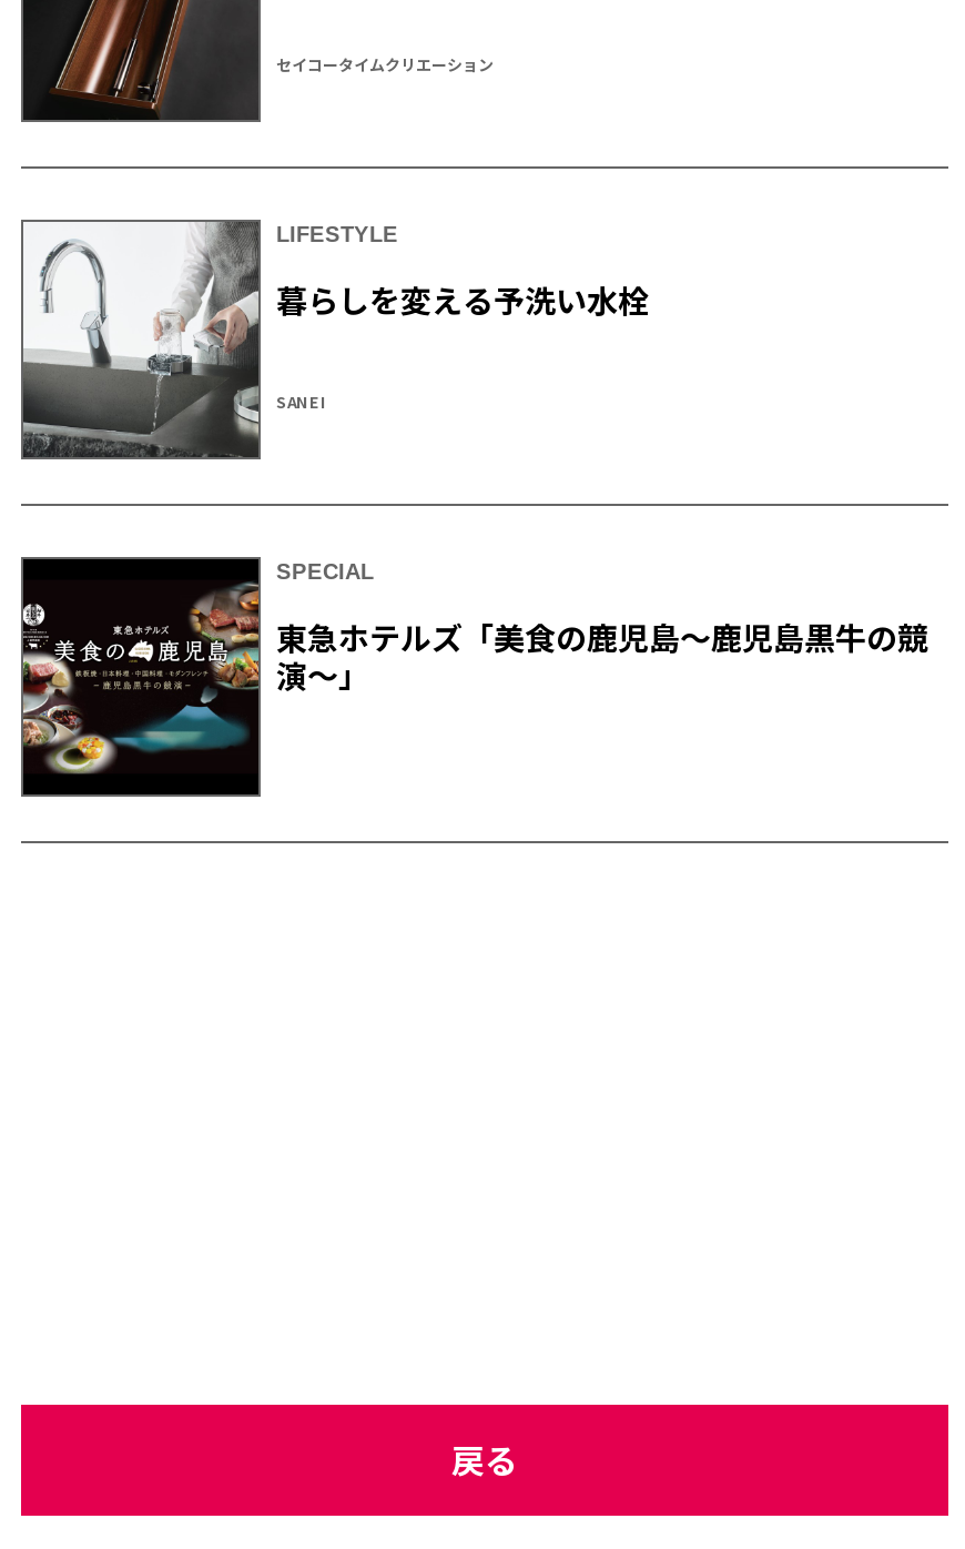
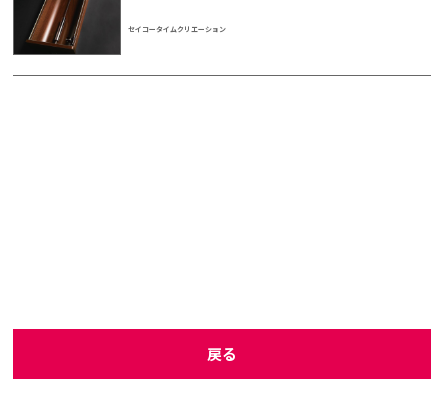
[21,217,649,462] [image] | LIFESTYLE | 暮らしを変える予洗い水栓 | SANEI -> none
[21,555,928,792] [image] | SPECIAL | 東急ホテルズ「美食の鹿児島～鹿児島黒牛の競 | 演～」 -> none

